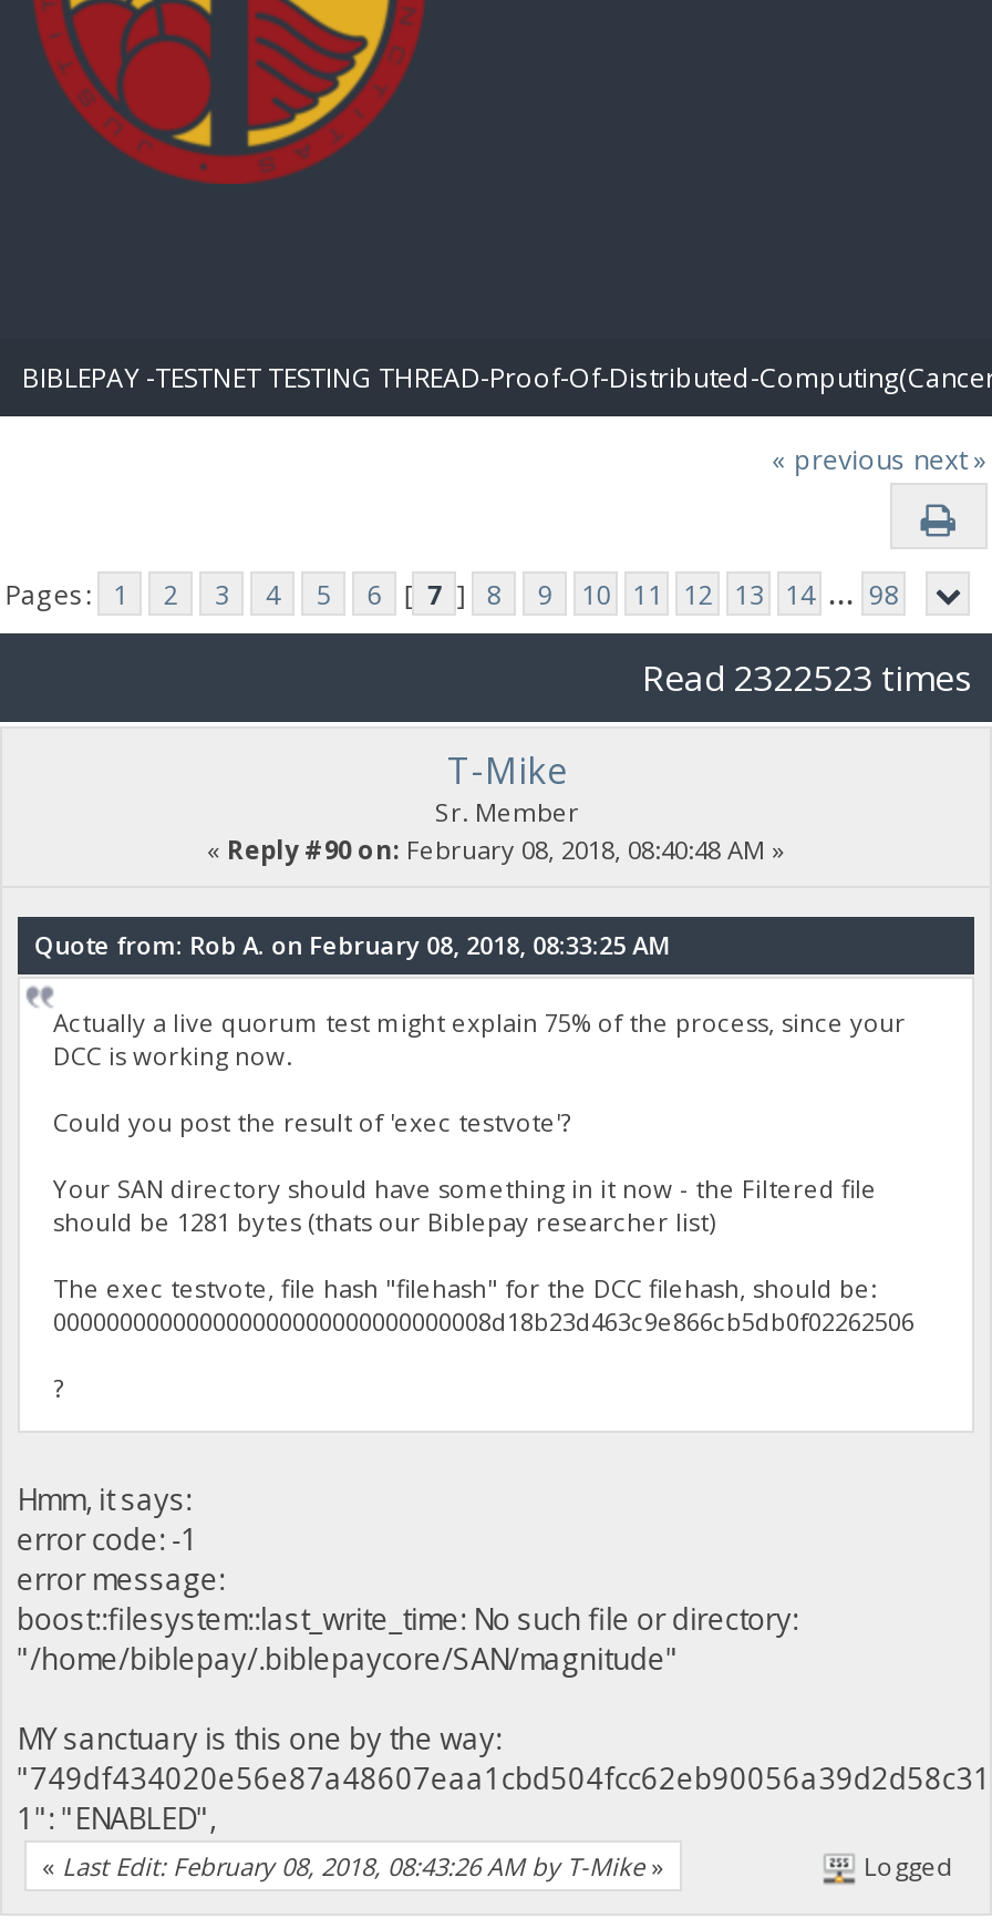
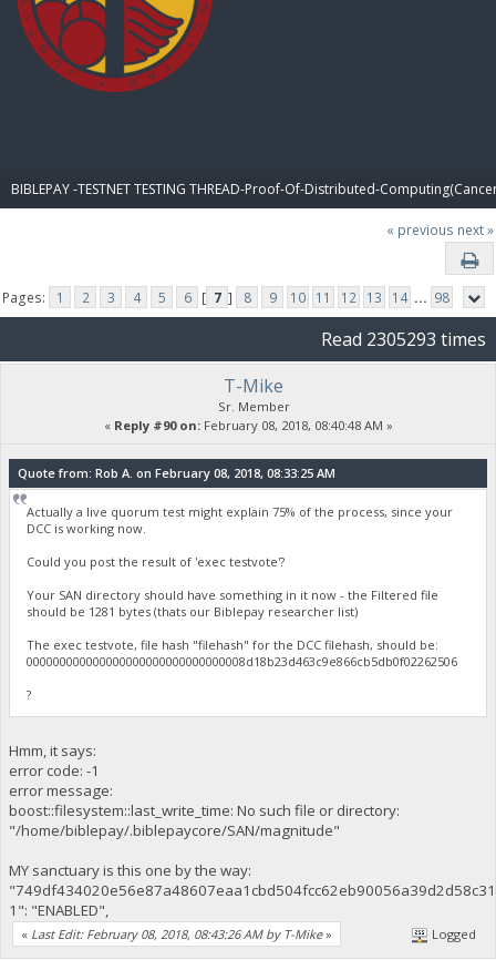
[642,653,972,701] Read 2322523 times -> [321,327,486,351] Read 2305293 times

